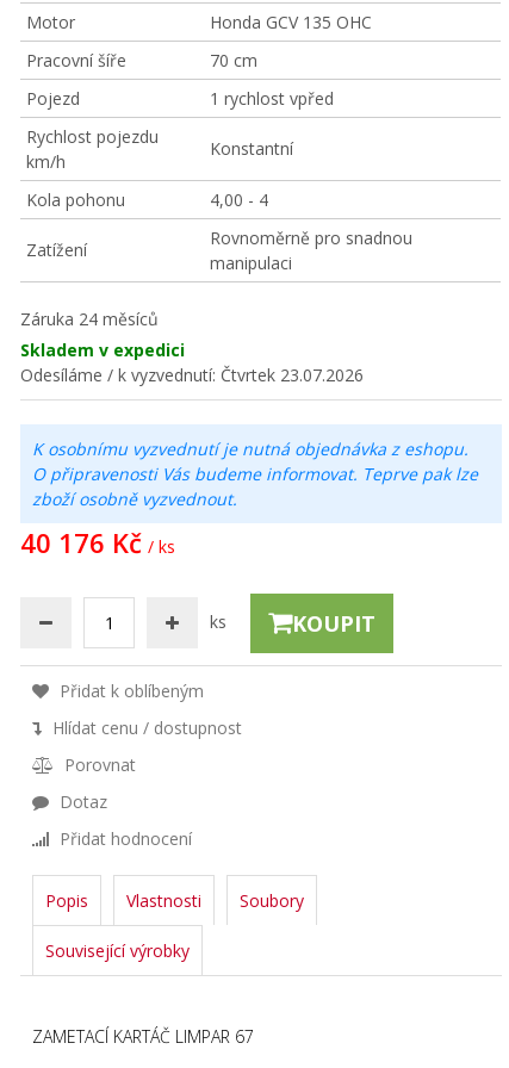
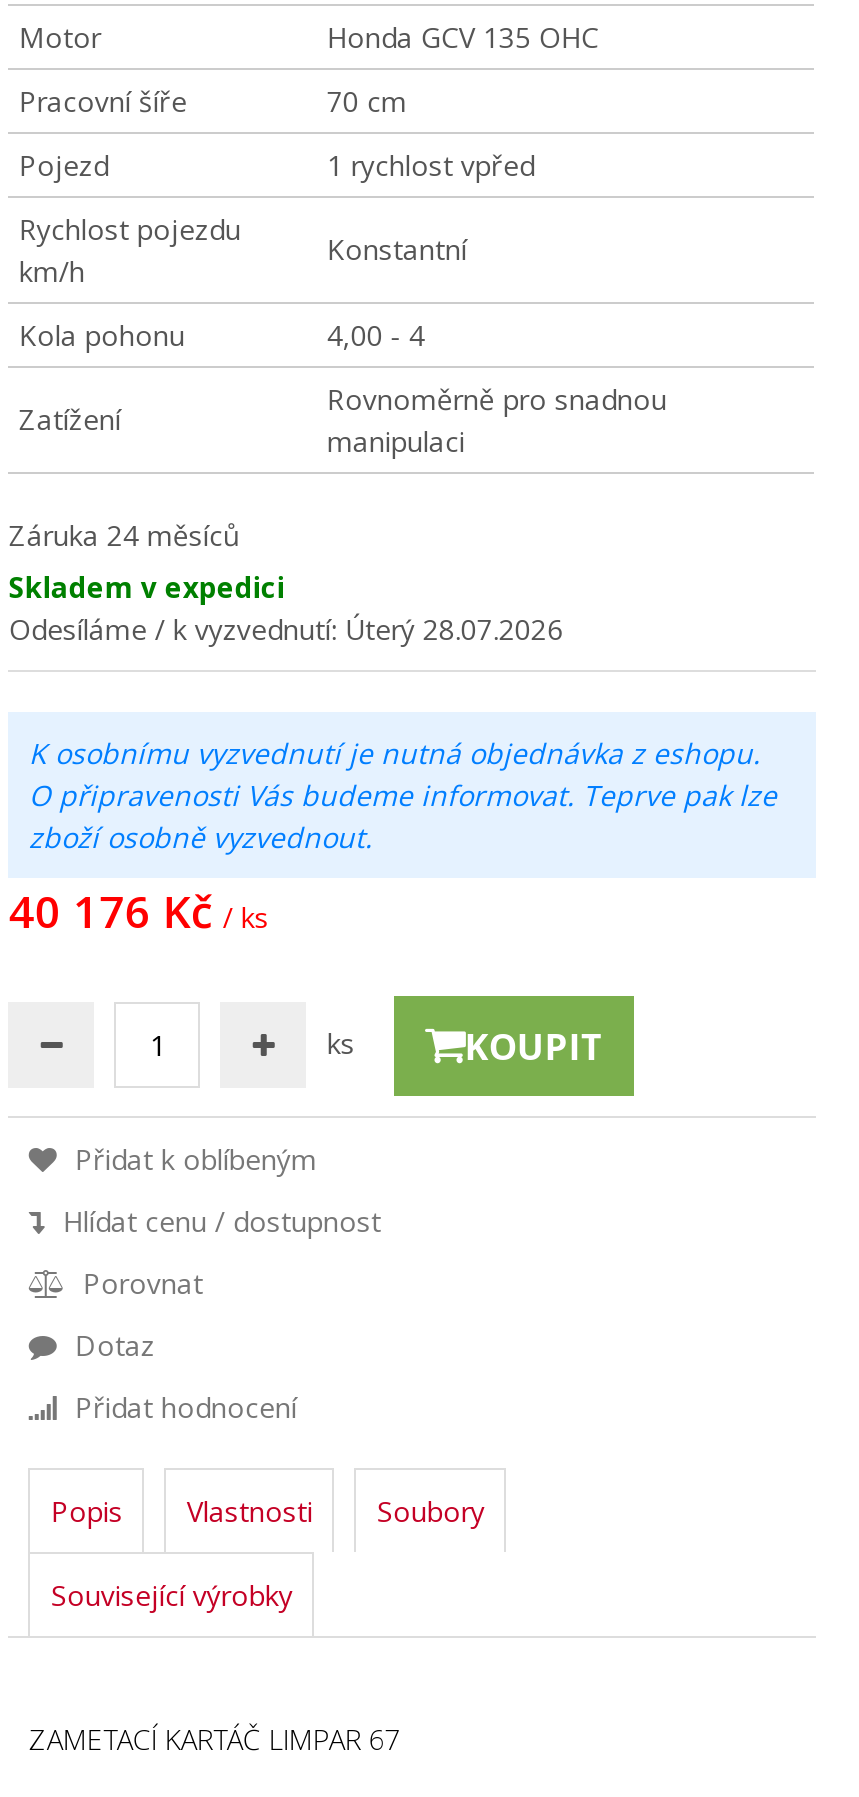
[21,364,364,386] Odesíláme / k vyzvednutí: Čtvrtek 23.07.2026 -> [9,610,563,648] Odesíláme / k vyzvednutí: Úterý 28.07.2026

